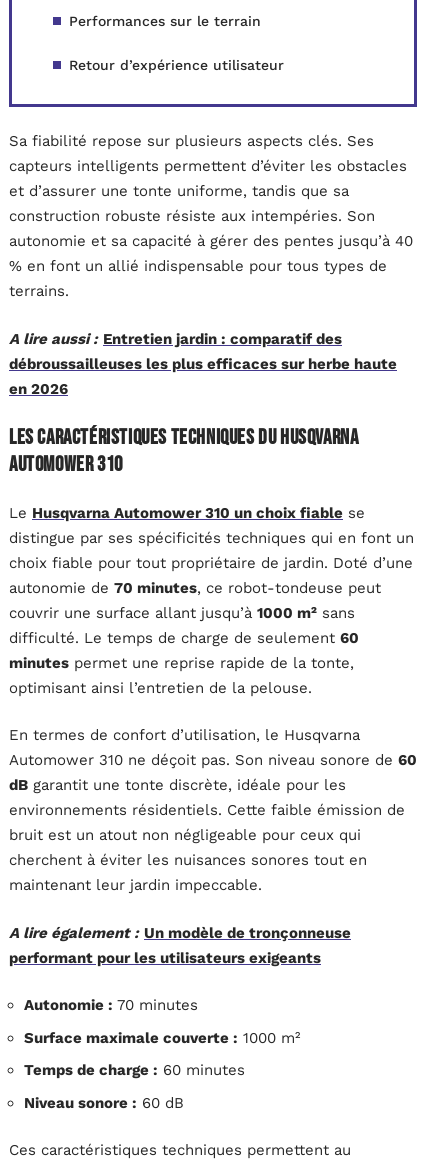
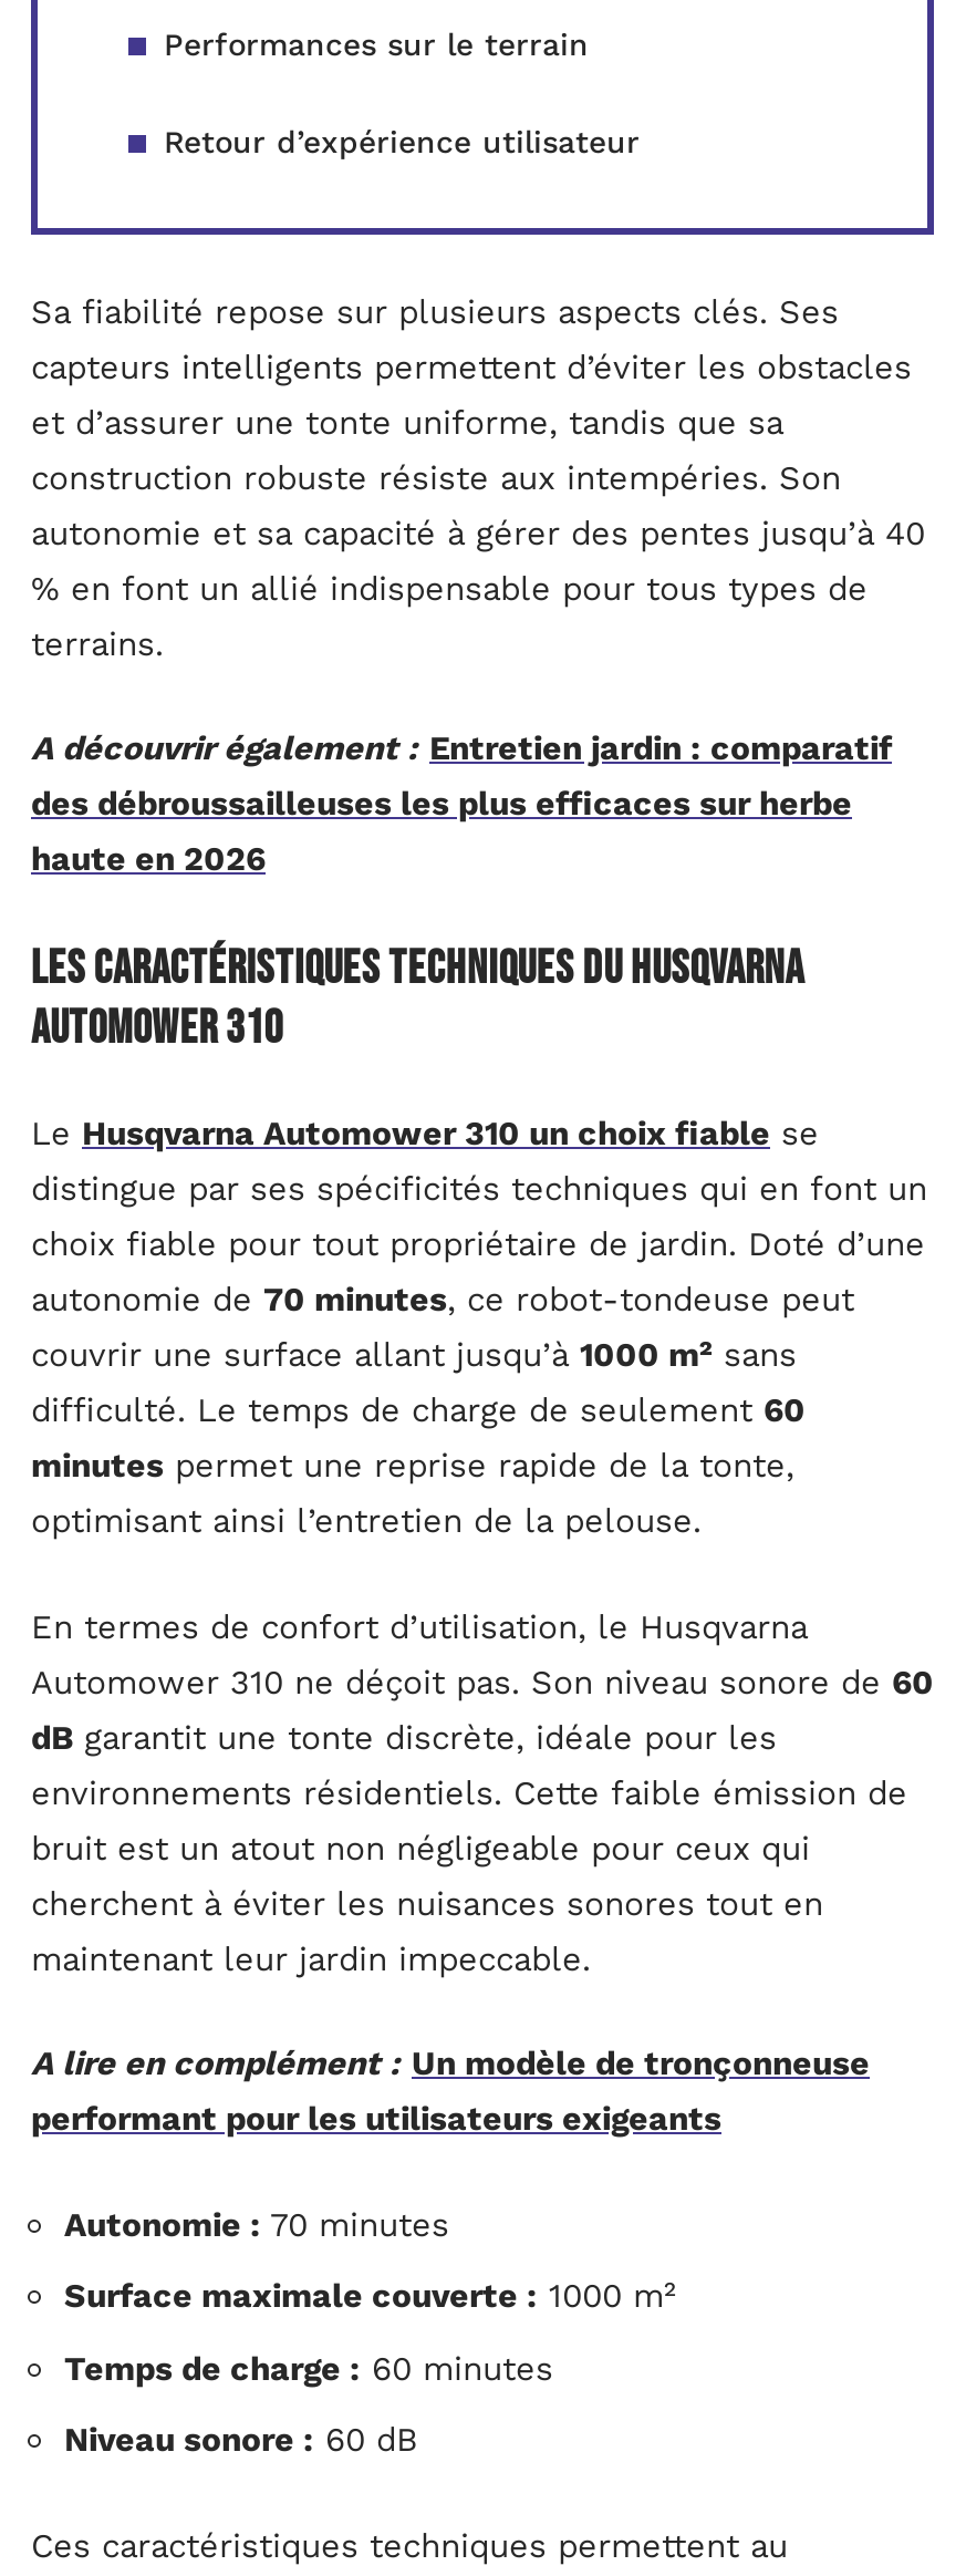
[9,329,397,397] A lire aussi : Entretien jardin : comparatif des | débroussailleuses les plus efficaces sur herbe haute | en 2026 -> [31,730,892,880] A découvrir également : Entretien jardin : comparatif | des débroussailleuses les plus efficaces sur herbe | haute en 2026
[9,923,351,941] A lire également : Un modèle de tronçonneuse -> [31,2045,870,2084] A lire en complément : Un modèle de tronçonneuse

